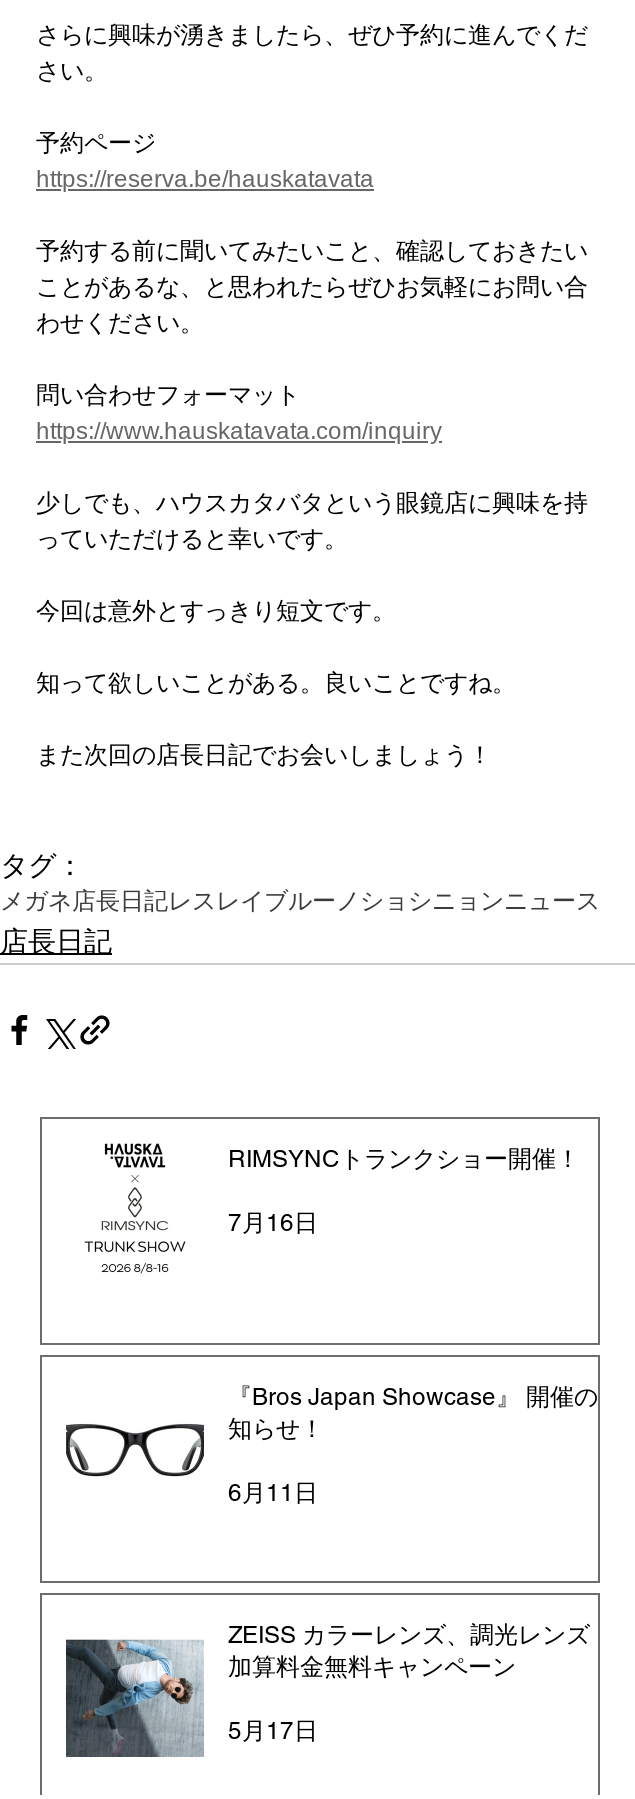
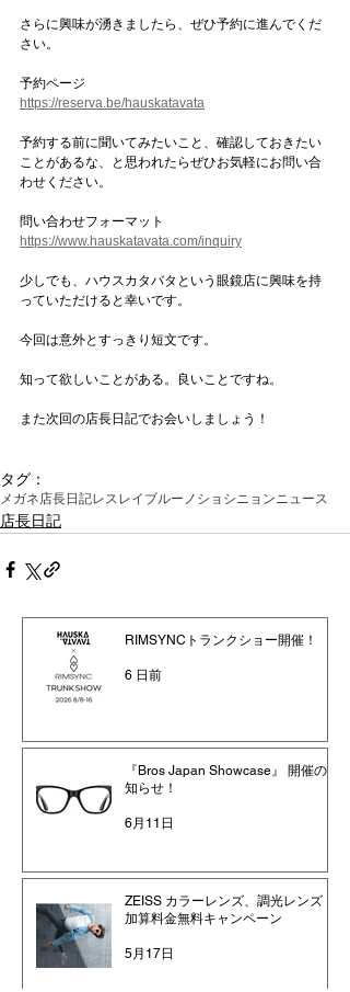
[228,1210,318,1238] 7月16日 -> [125,668,162,683] 6 日前

